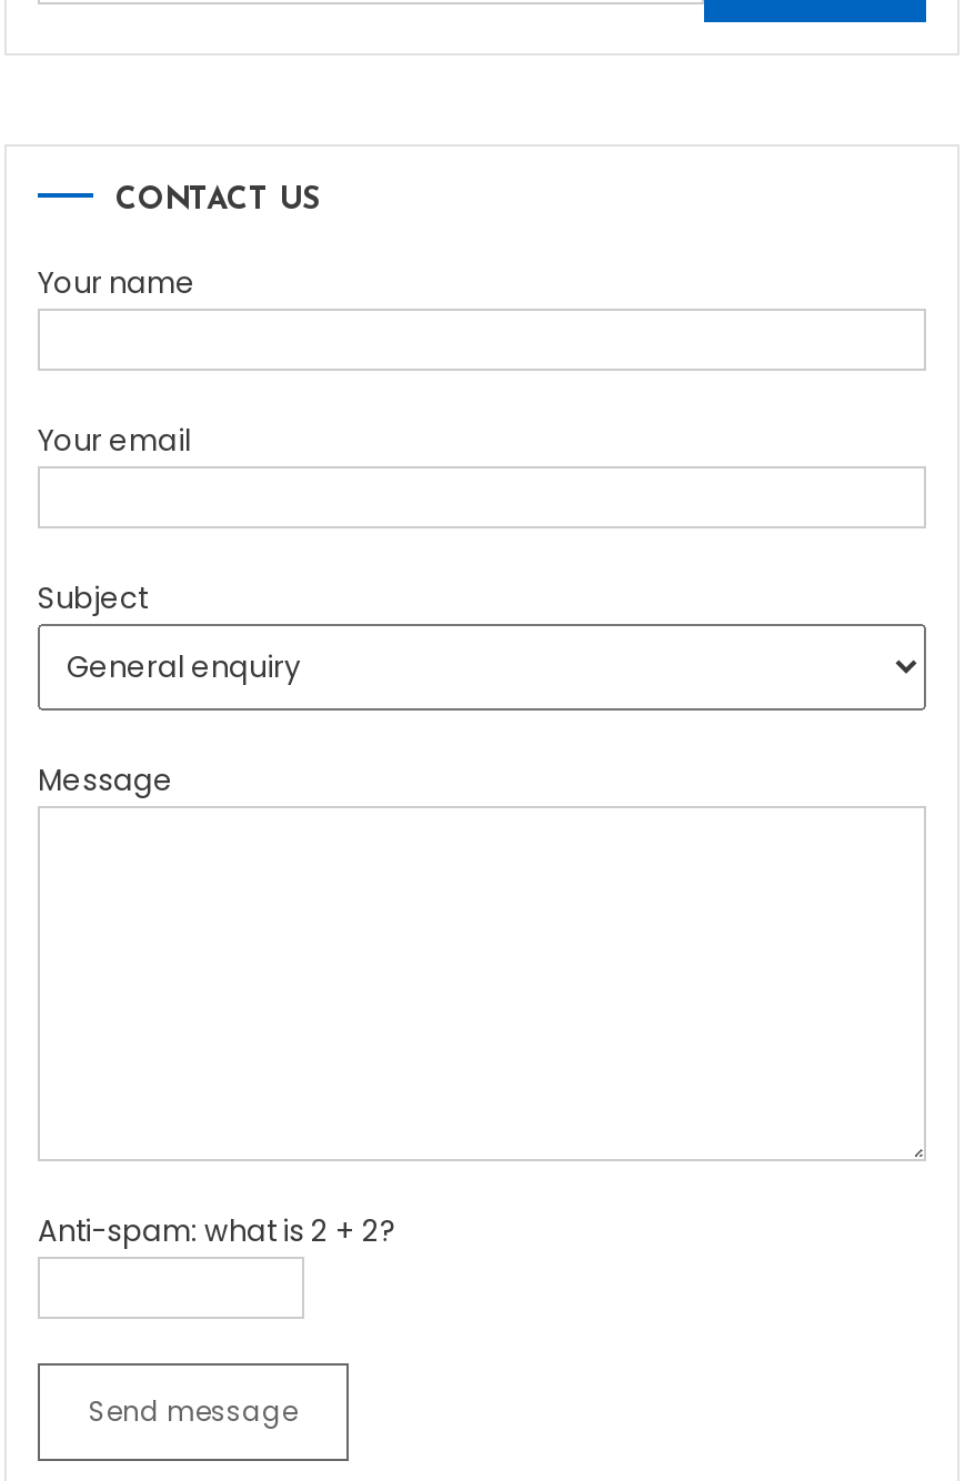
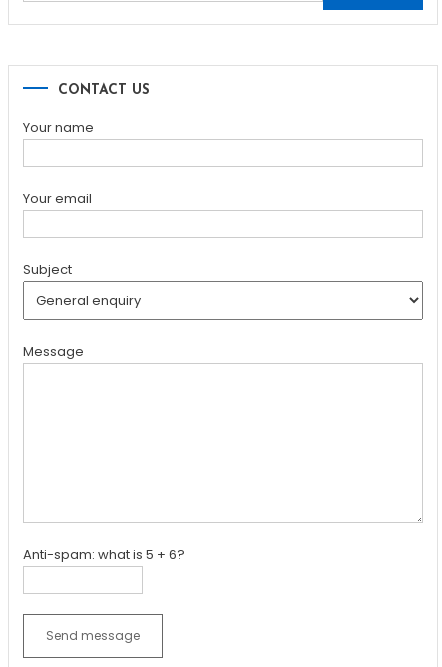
[38,1211,398,1253] Anti-spam: what is 2 + 2? -> [23,545,185,564] Anti-spam: what is 5 + 6?

